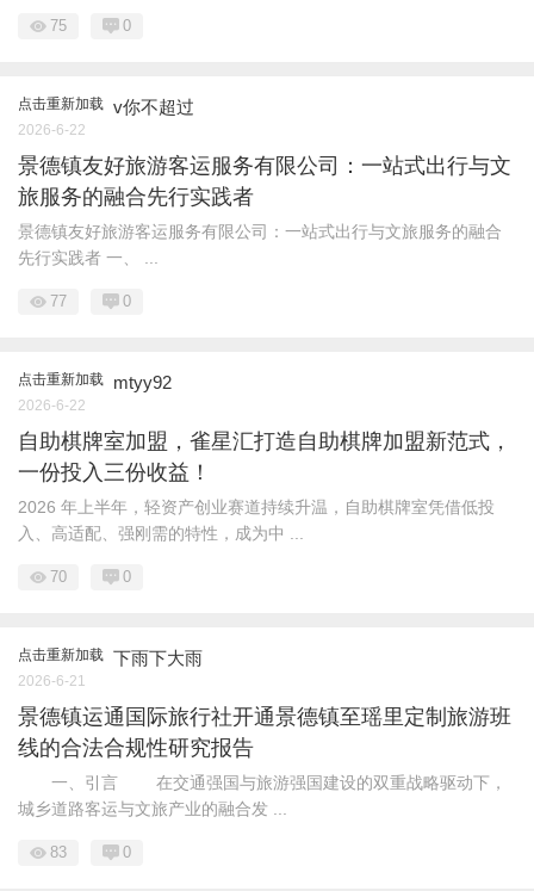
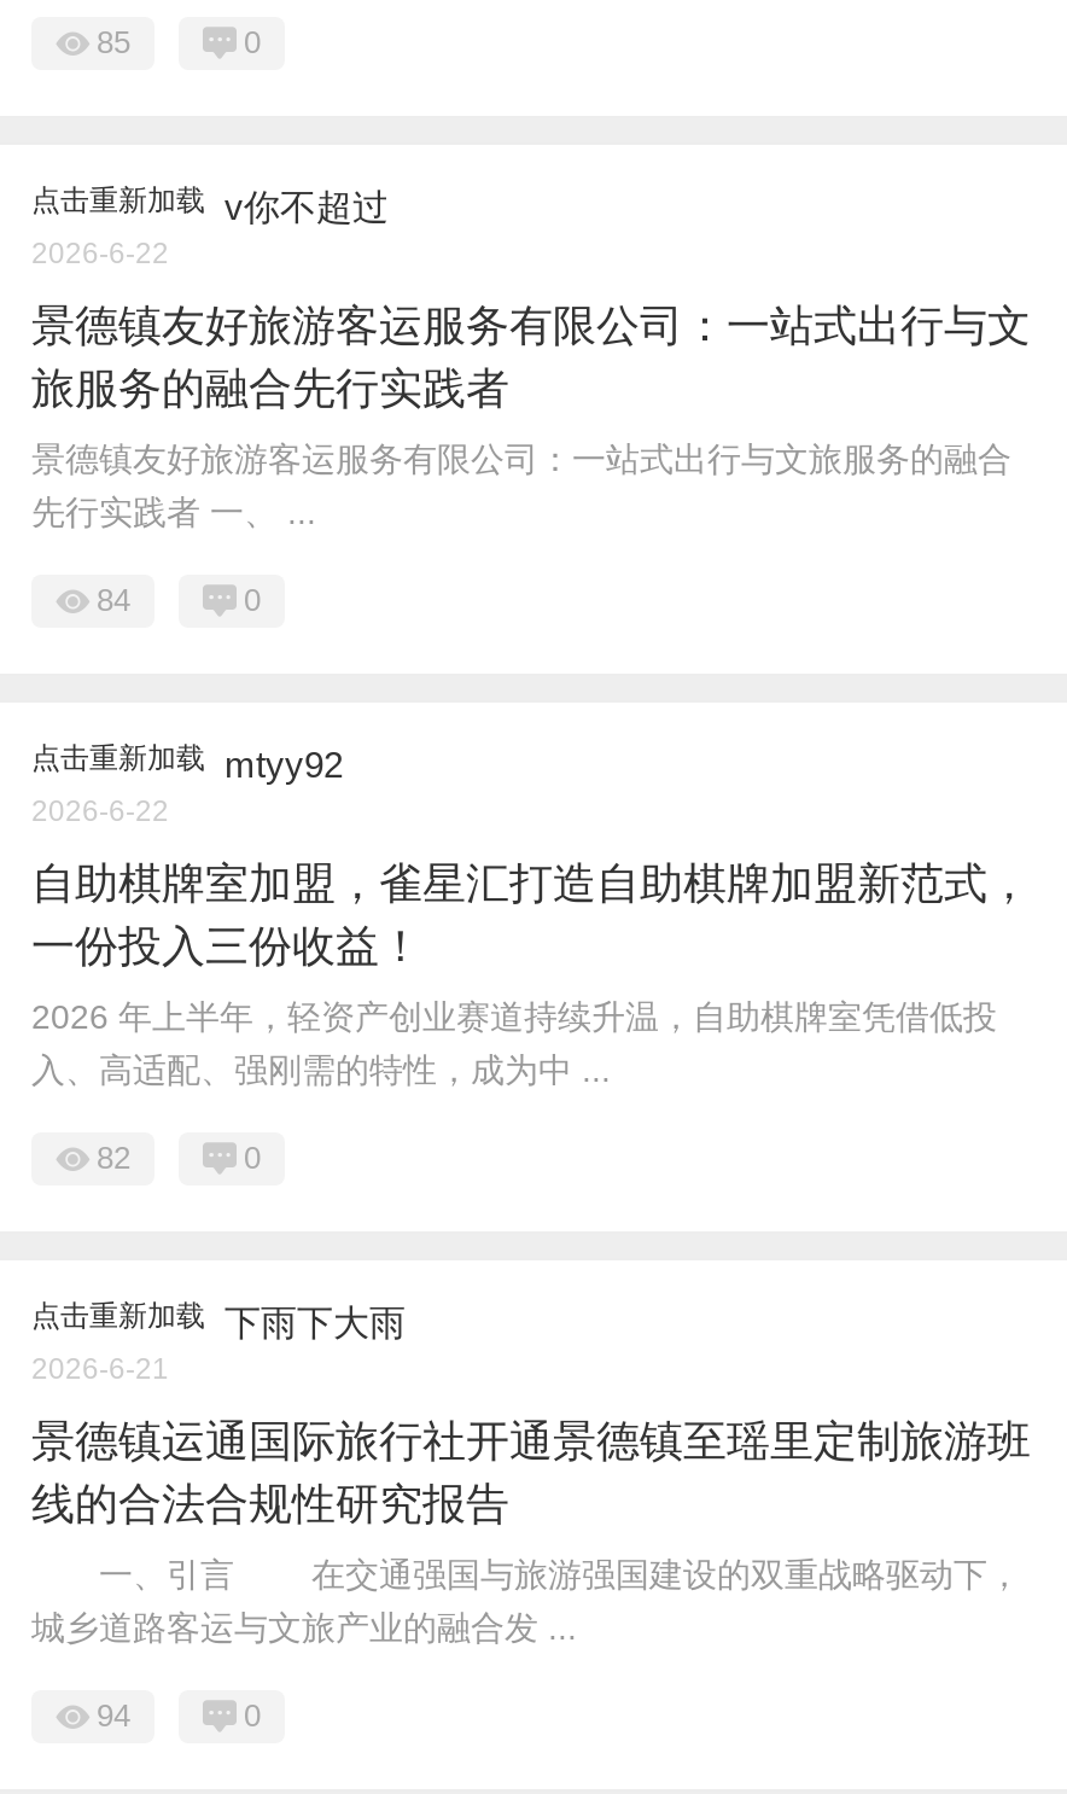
[50,17,67,35] 75 -> [97,24,130,60] 85
[50,292,67,310] 77 -> [97,582,130,618] 84
[50,568,67,586] 70 -> [97,1140,130,1176] 82
[50,843,67,861] 83 -> [97,1697,130,1734] 94

